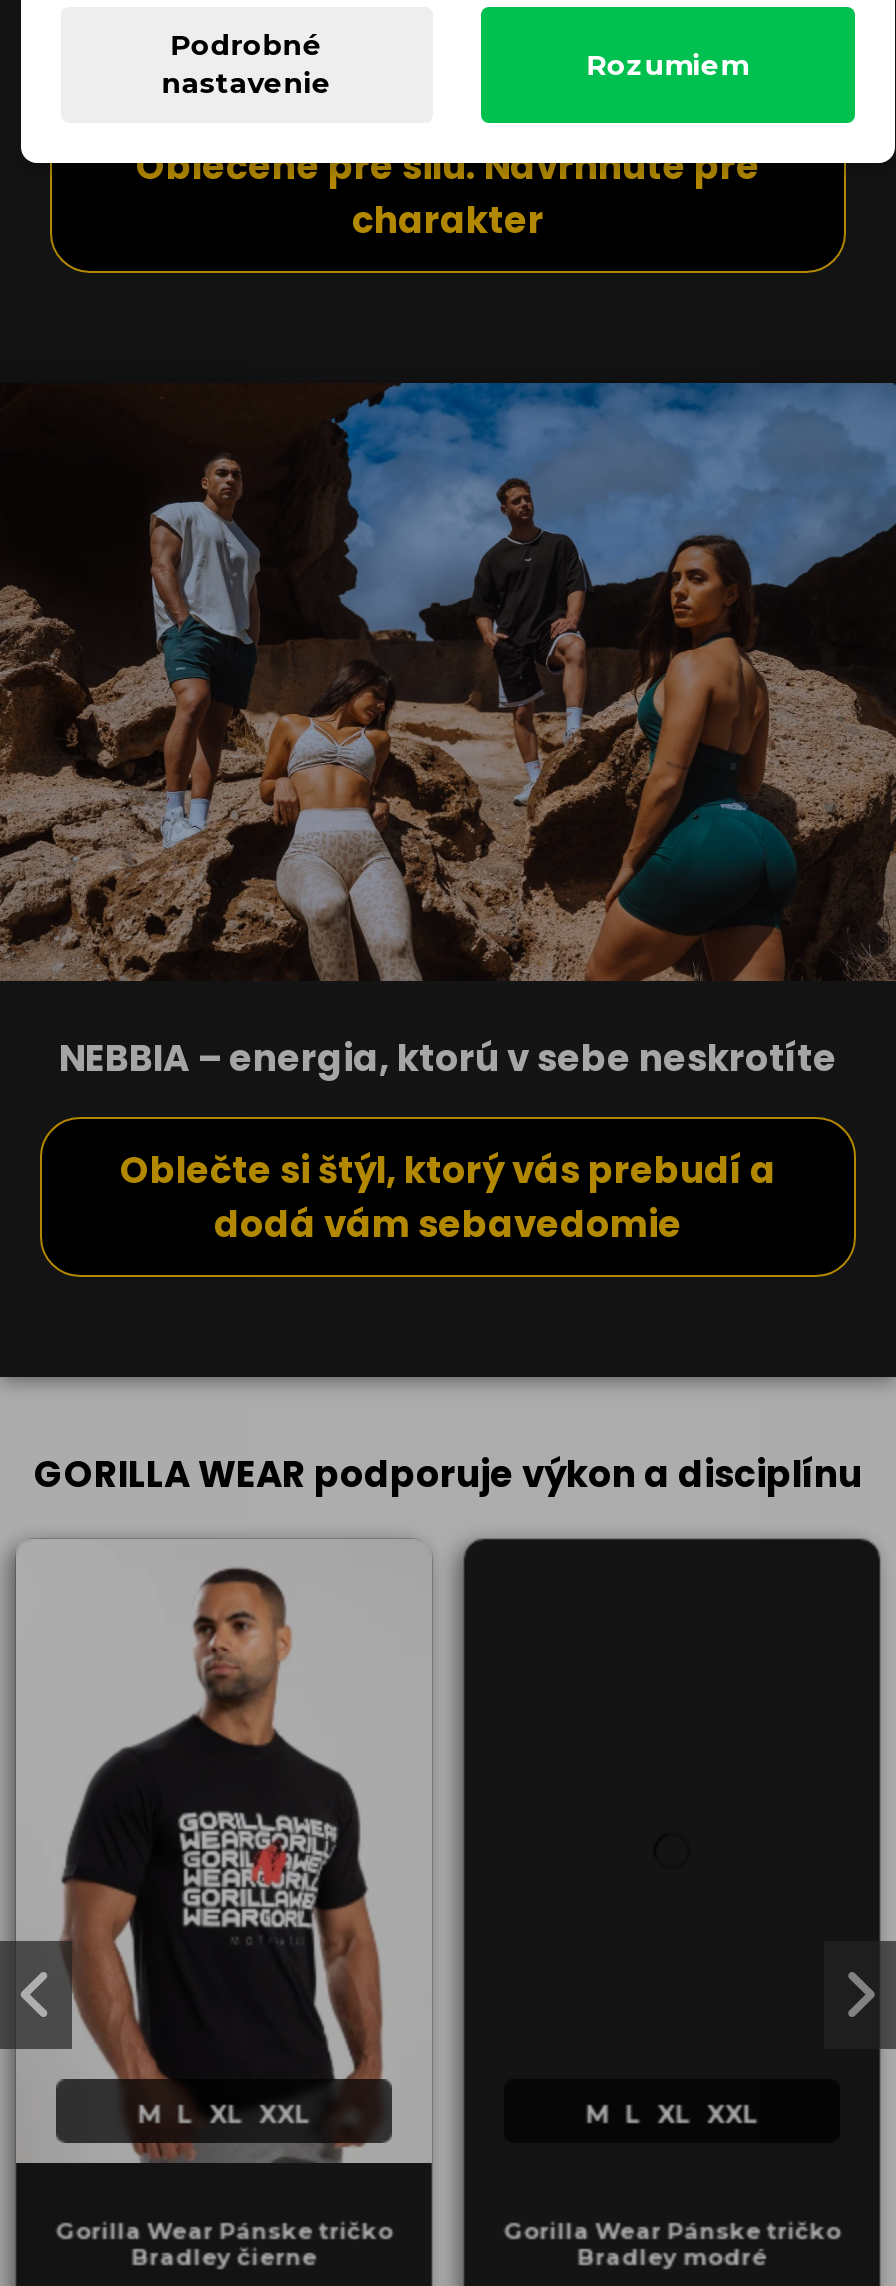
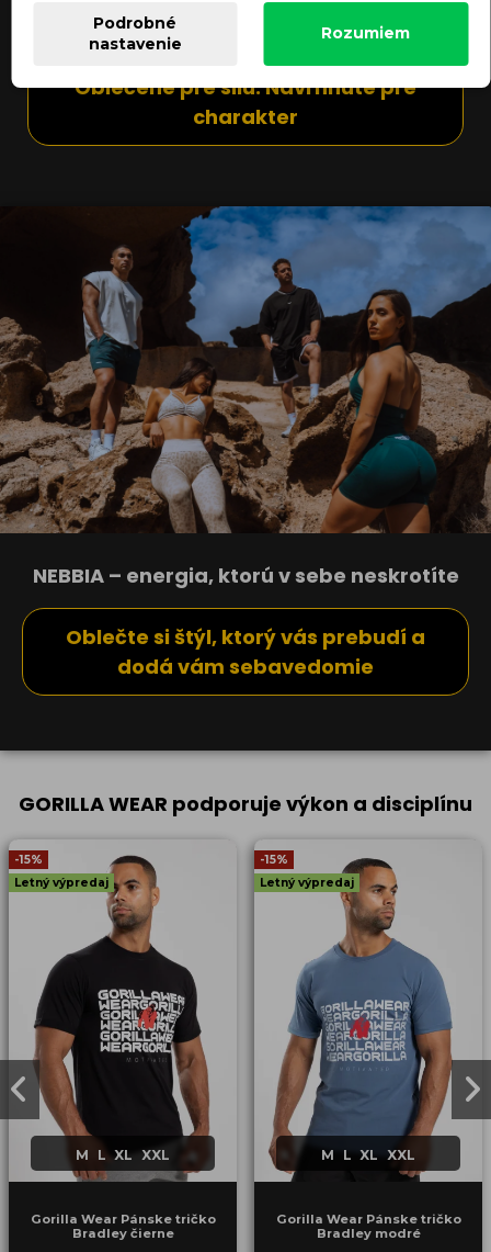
none -> [14,853,109,890] -15% | Letný výpredaj
none -> [254,839,482,1183] [image] | -15% | Letný výpredaj

